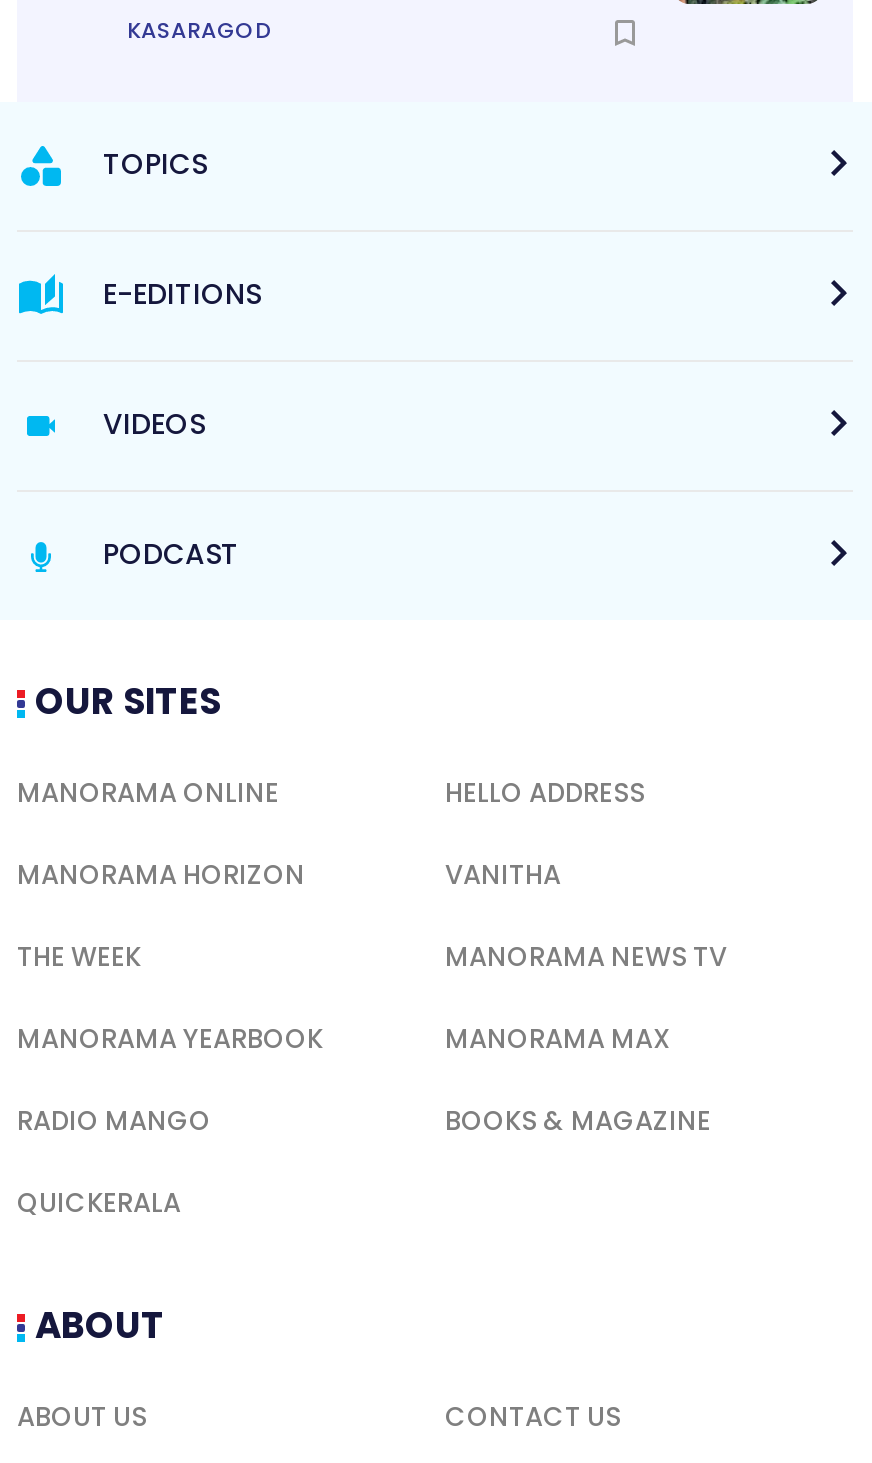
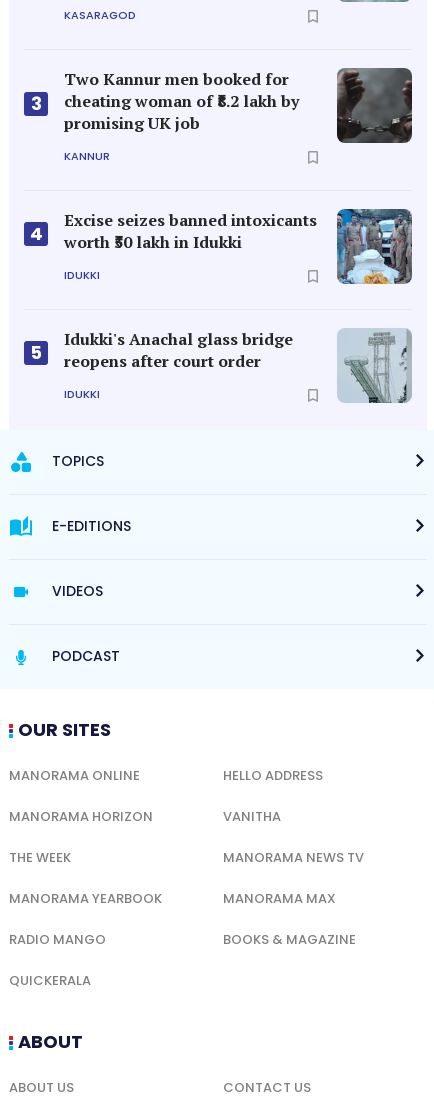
none -> [29,67,413,246] [image] | Two Kannur men booked for | cheating woman of ₹8.2 lakh by | promising UK job | KANNUR | 4
none -> [30,208,413,365] [image] | Excise seizes banned intoxicants | worth ₹50 lakh in Idukki | IDUKKI | 5
none -> [30,91,41,116] 3
none -> [64,328,293,402] Idukki's Anachal glass bridge | reopens after court order | IDUKKI
none -> [337,327,413,404] [image]

